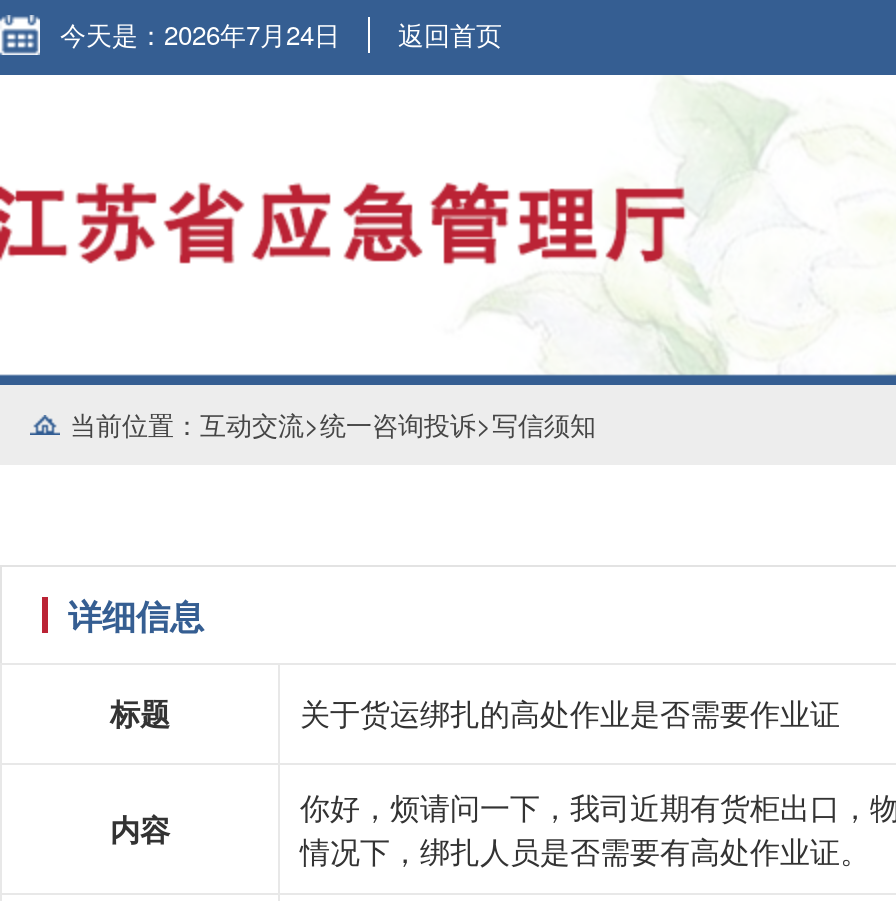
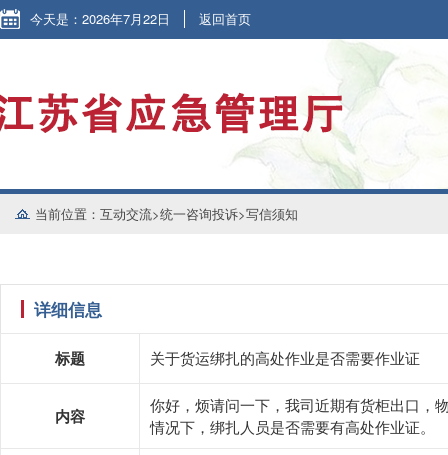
[60,15,340,53] 今天是：2026年7月24日 -> [30,9,170,28] 今天是：2026年7月22日

